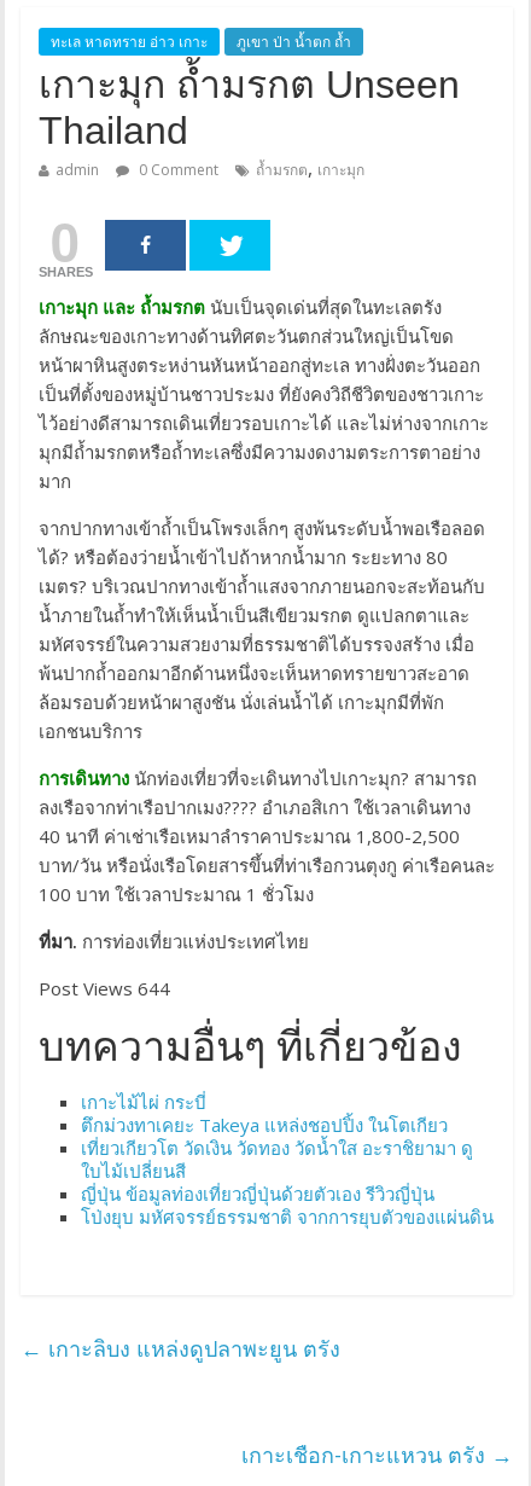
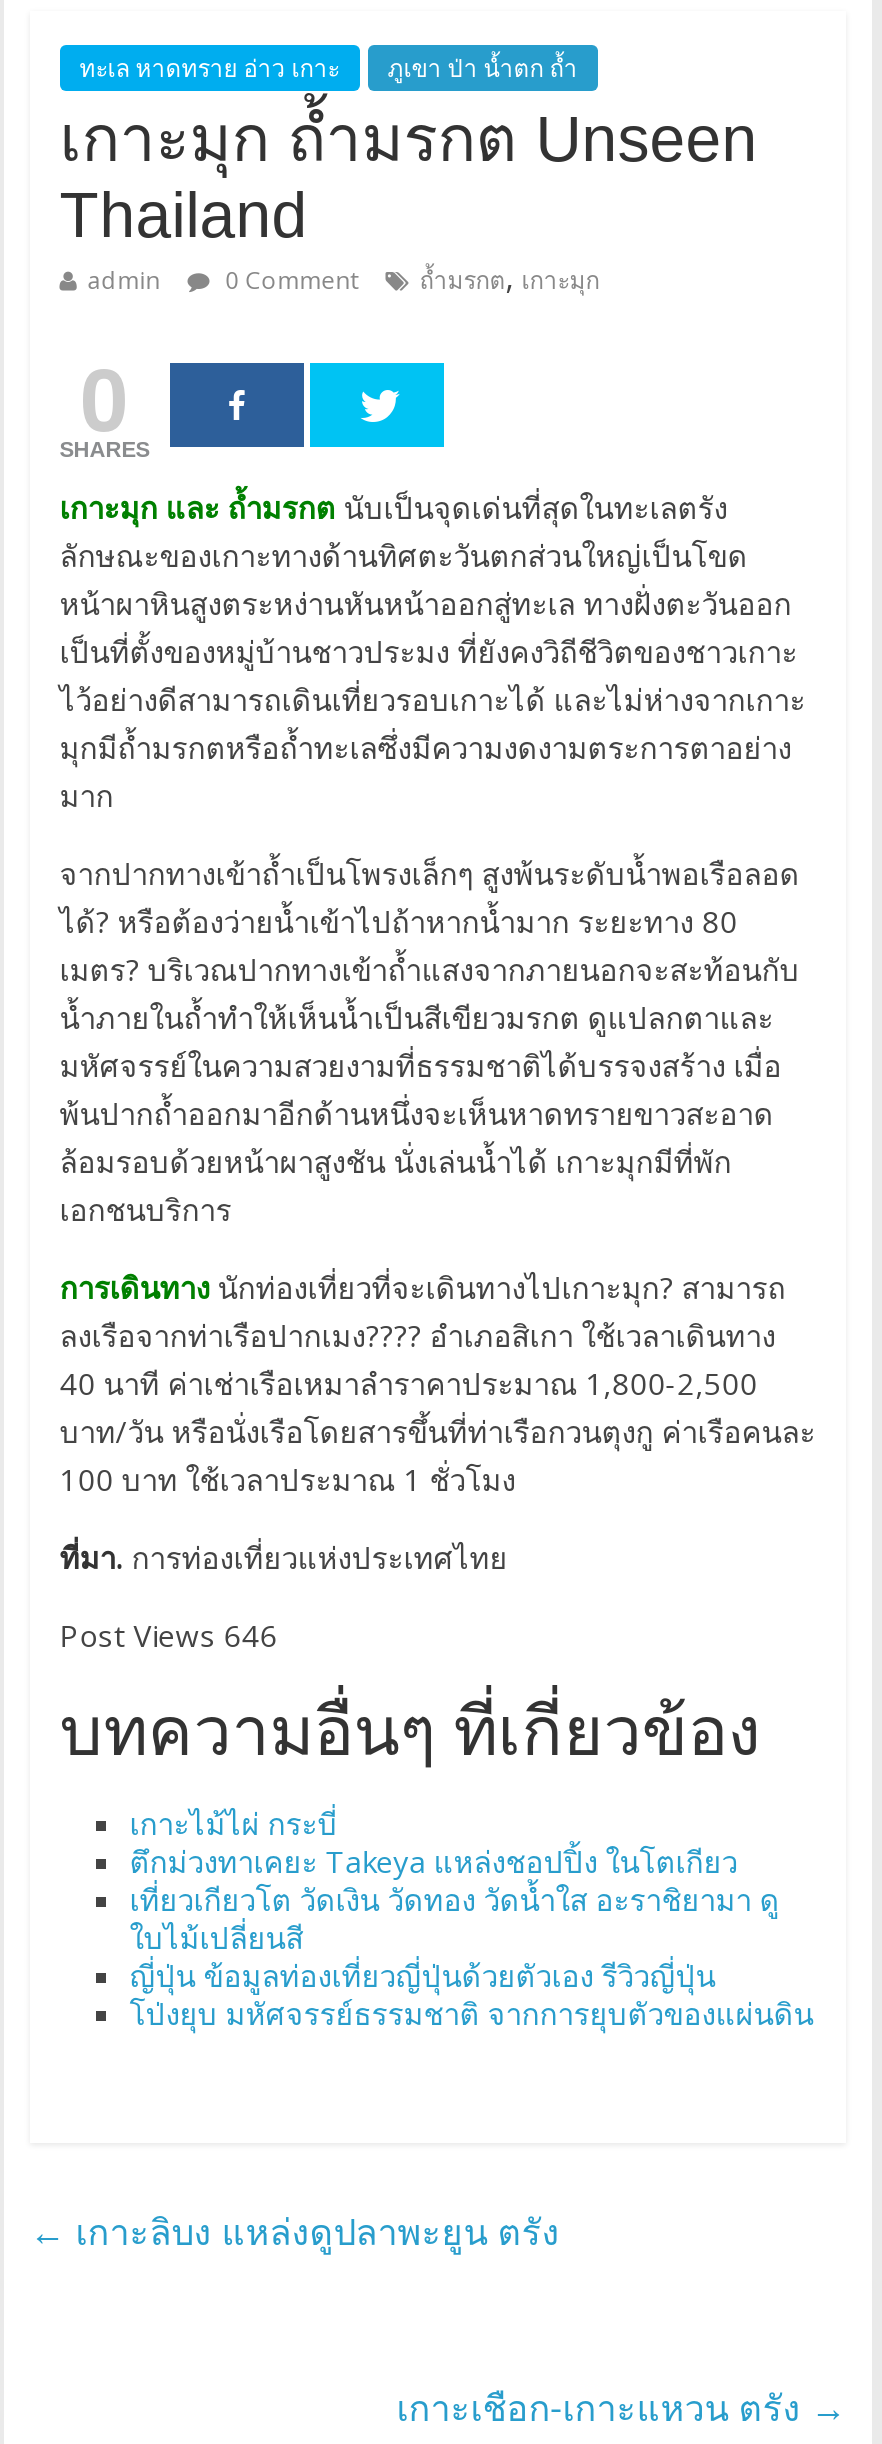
[38,976,170,1000] Post Views 644 -> [60,1615,278,1655] Post Views 646

